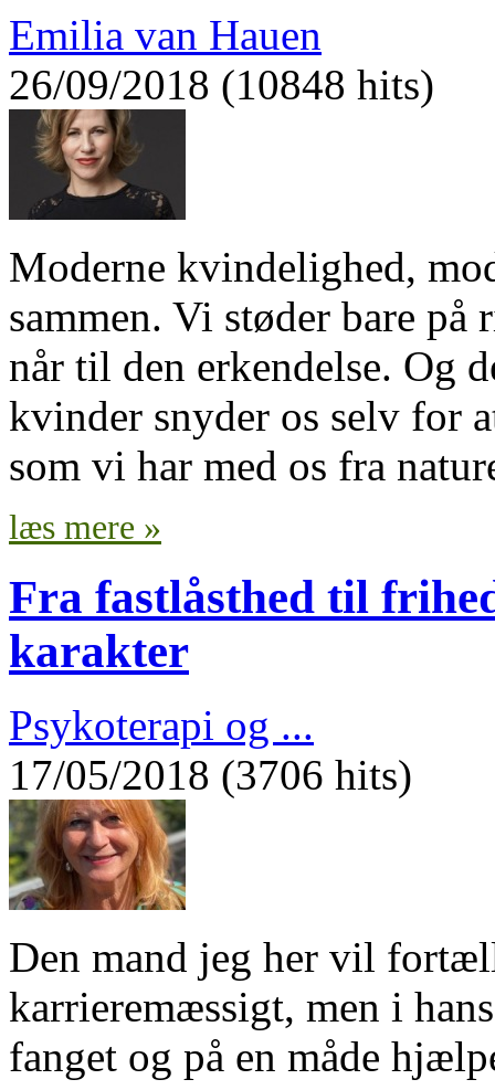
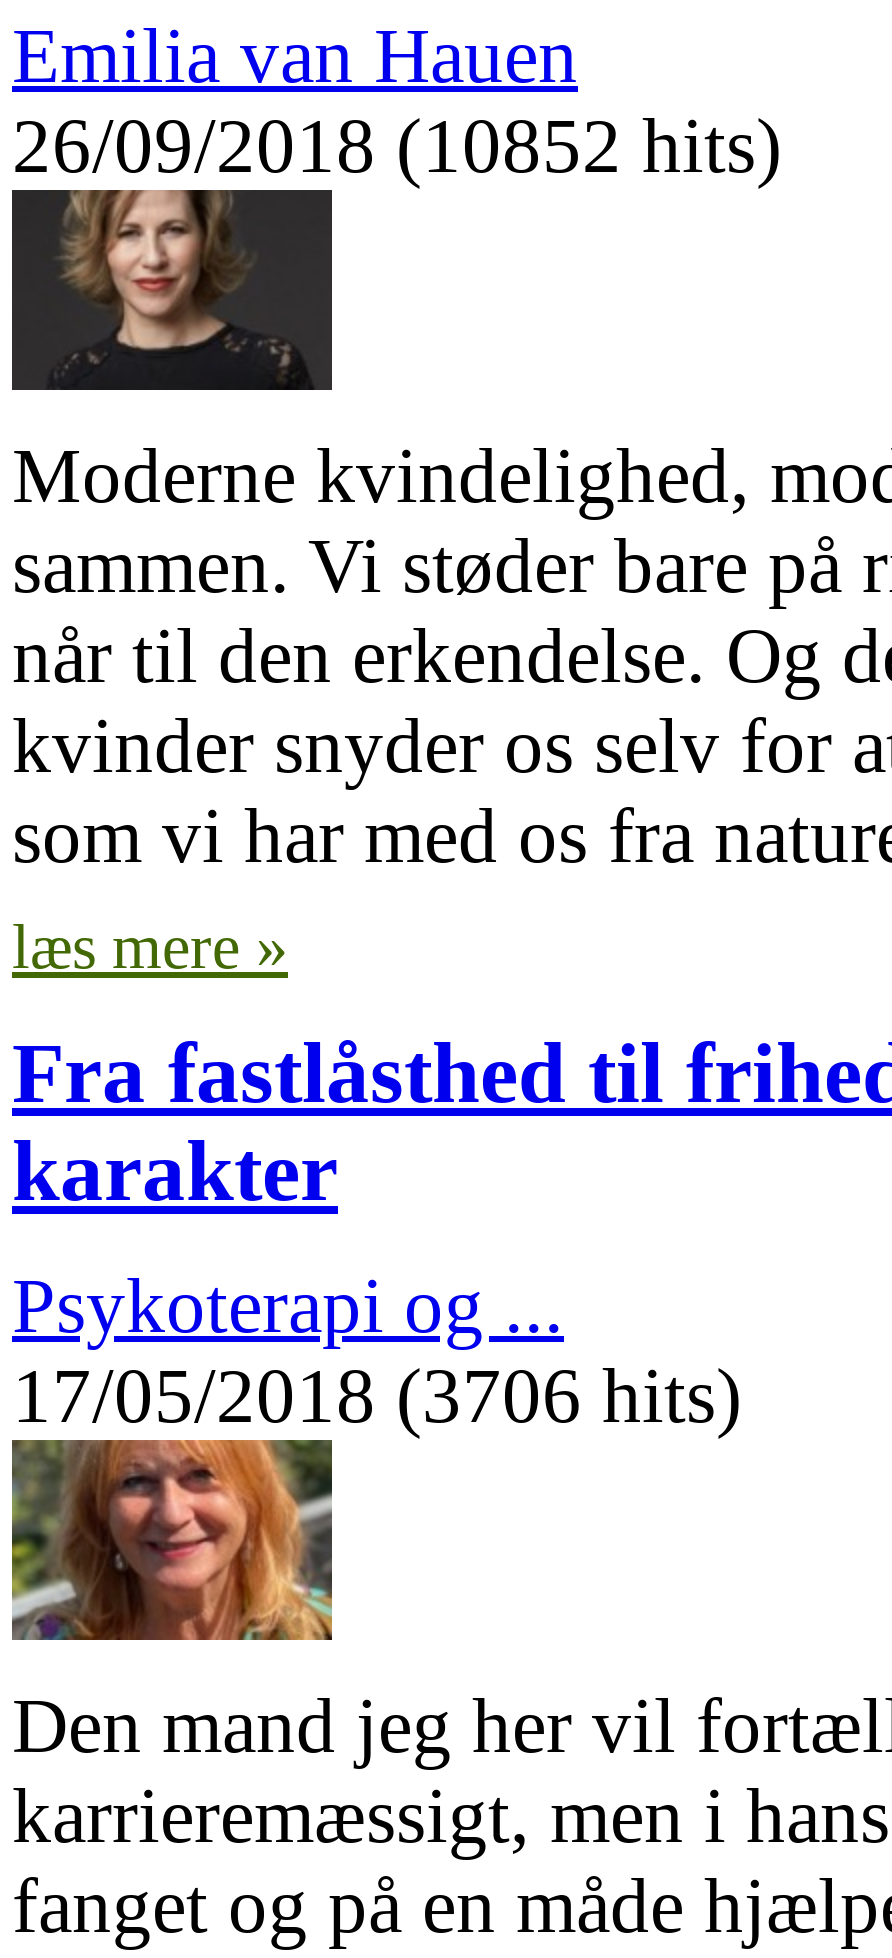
[9,61,434,108] 26/09/2018 (10848 hits) -> [12,102,782,188] 26/09/2018 (10852 hits)

